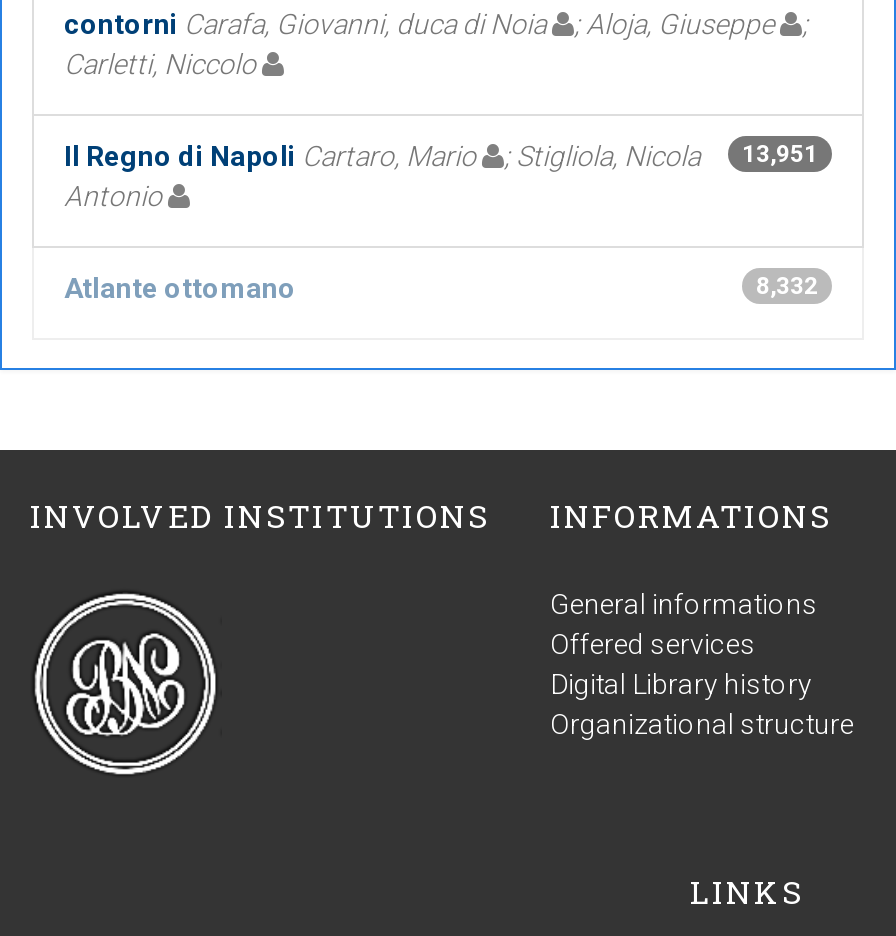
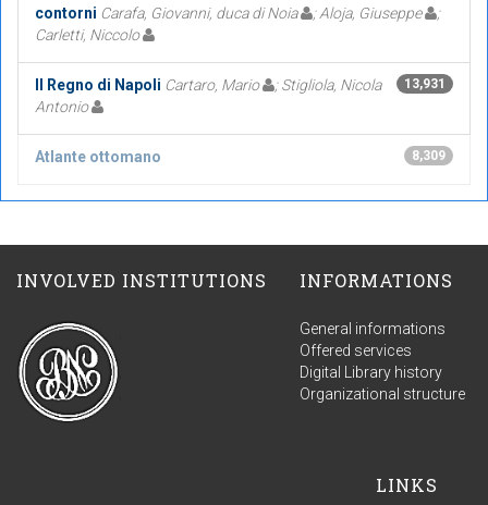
[64,139,818,171] Il Regno di Napoli Cartaro, Mario ; Stigliola, Nicola 13,951 -> [35,76,446,93] Il Regno di Napoli Cartaro, Mario ; Stigliola, Nicola 13,931
[756,271,818,299] 8,332 -> [412,148,446,163] 8,309

